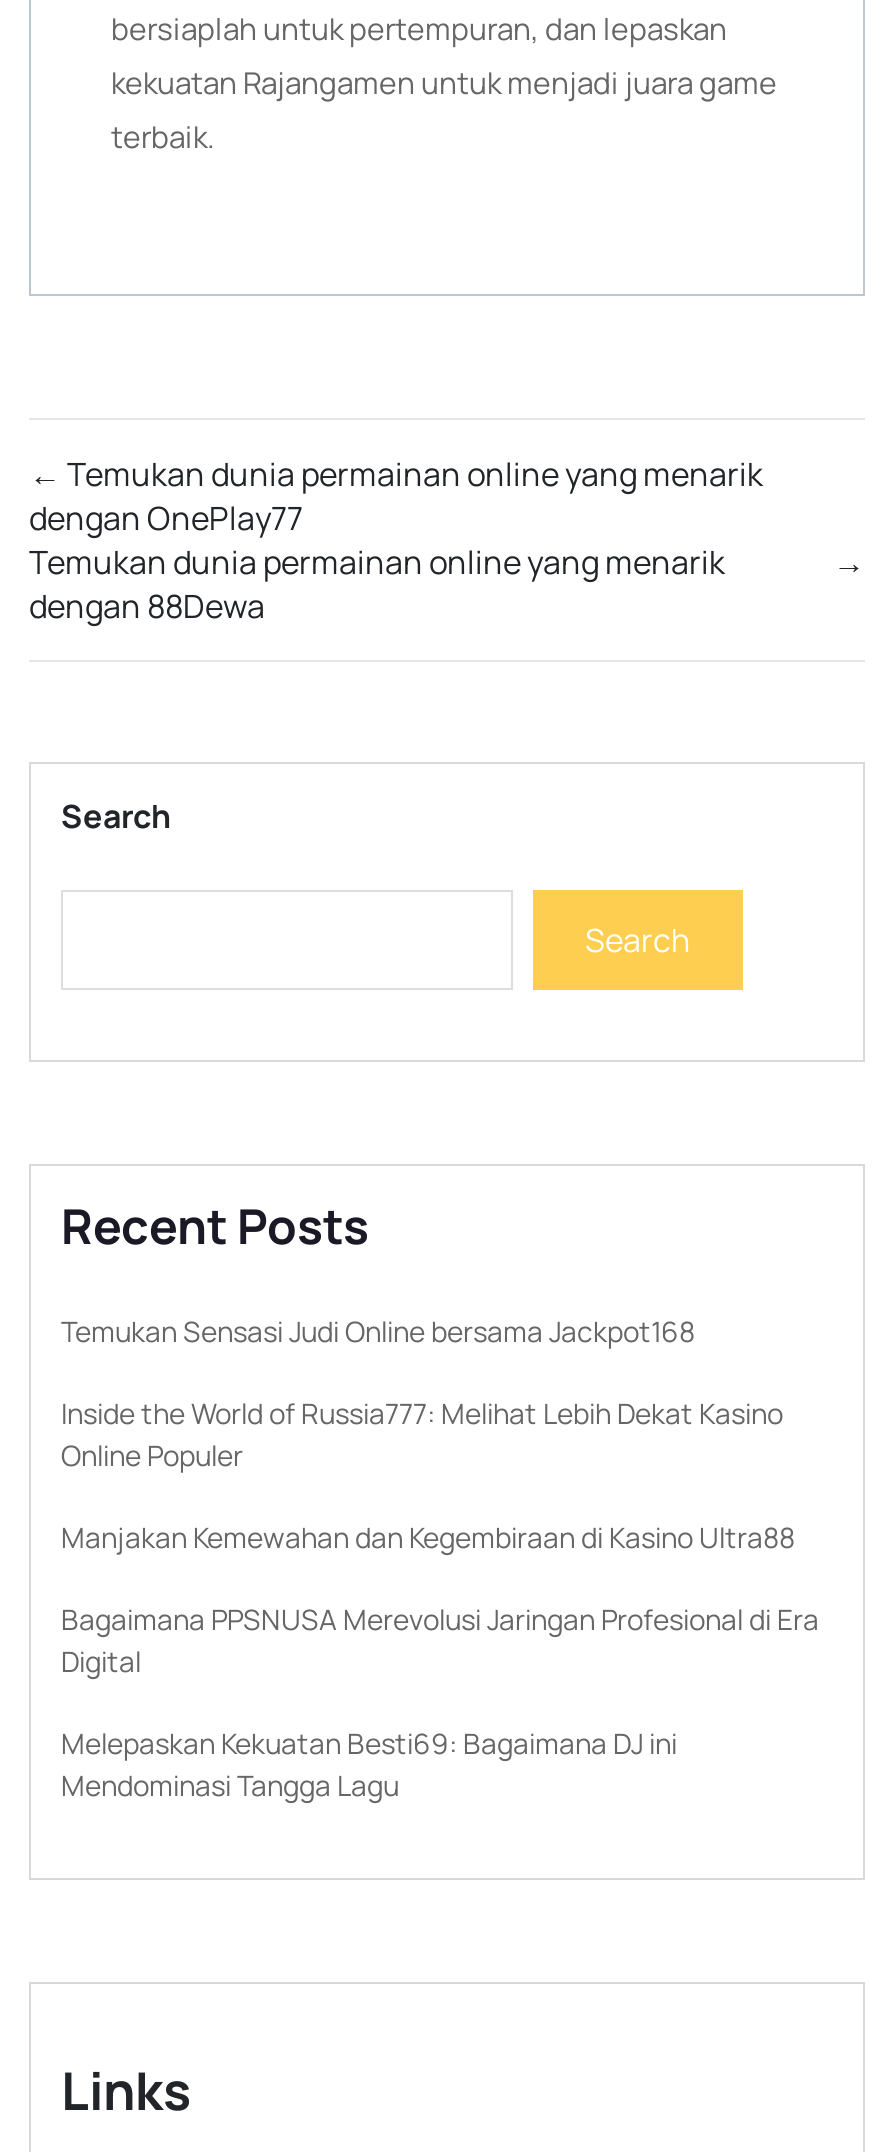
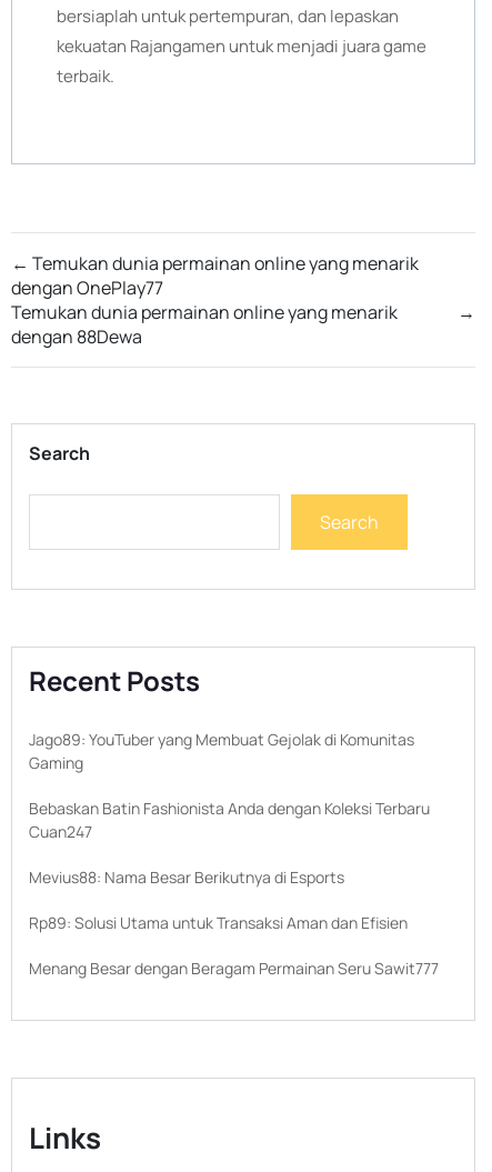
[61,1312,695,1350] Temukan Sensasi Judi Online bersama Jackpot168 -> [29,729,414,773] Jago89: YouTuber yang Membuat Gejolak di Komunitas | Gaming
[61,1394,783,1474] Inside the World of Russia777: Melihat Lebih Dekat Kasino | Online Populer -> [29,798,430,842] Bebaskan Batin Fashionista Anda dengan Koleksi Terbaru | Cuan247
[61,1518,795,1556] Manjakan Kemewahan dan Kegembiraan di Kasino Ultra88 -> [29,867,344,888] Mevius88: Nama Besar Berikutnya di Esports
[61,1600,819,1680] Bagaimana PPSNUSA Merevolusi Jaringan Profesional di Era | Digital -> [29,912,408,933] Rp89: Solusi Utama untuk Transaksi Aman dan Efisien
[61,1724,677,1804] Melepaskan Kekuatan Besti69: Bagaimana DJ ini | Mendominasi Tangga Lagu -> [29,958,439,979] Menang Besar dengan Beragam Permainan Seru Sawit777

